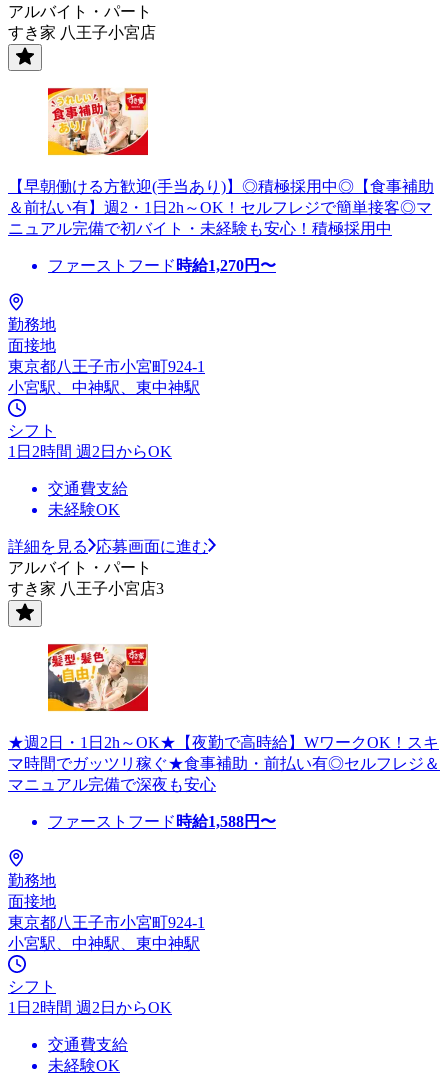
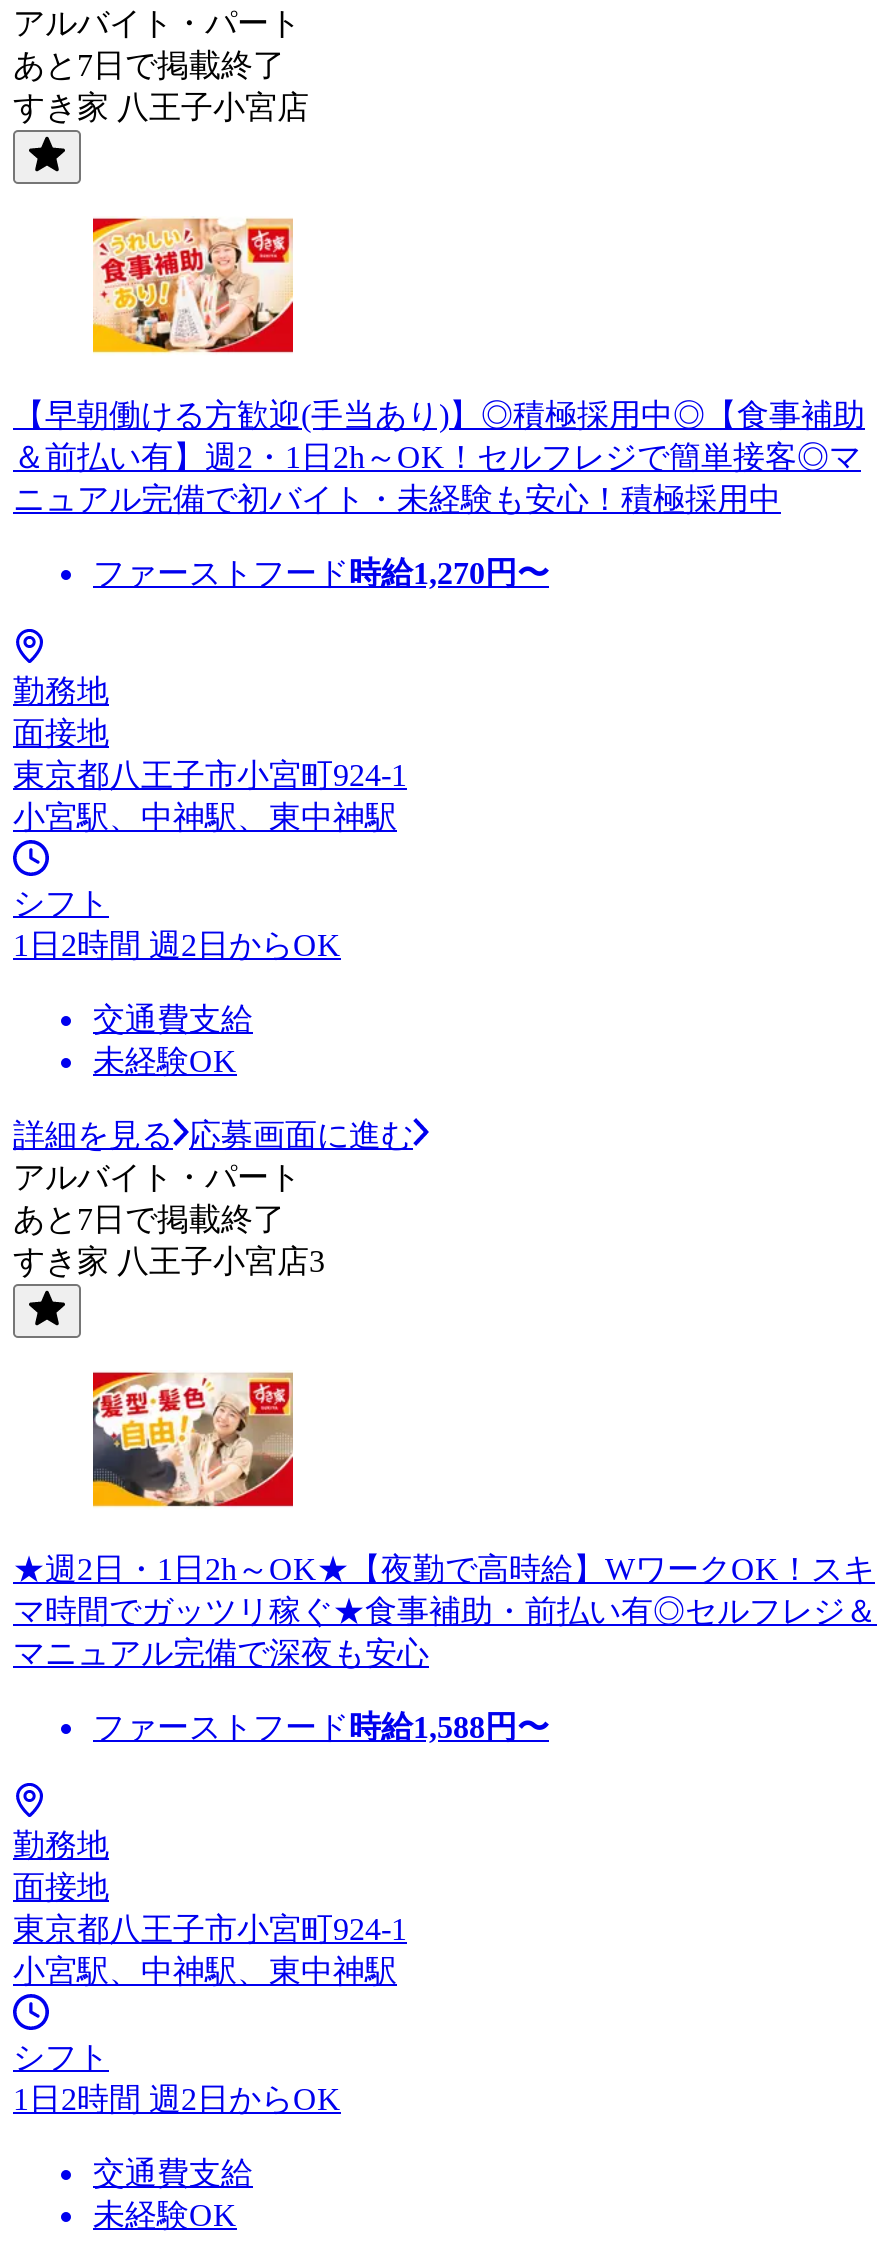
none -> [13,48,285,82] あと7日で掲載終了
none -> [13,1202,285,1236] あと7日で掲載終了

